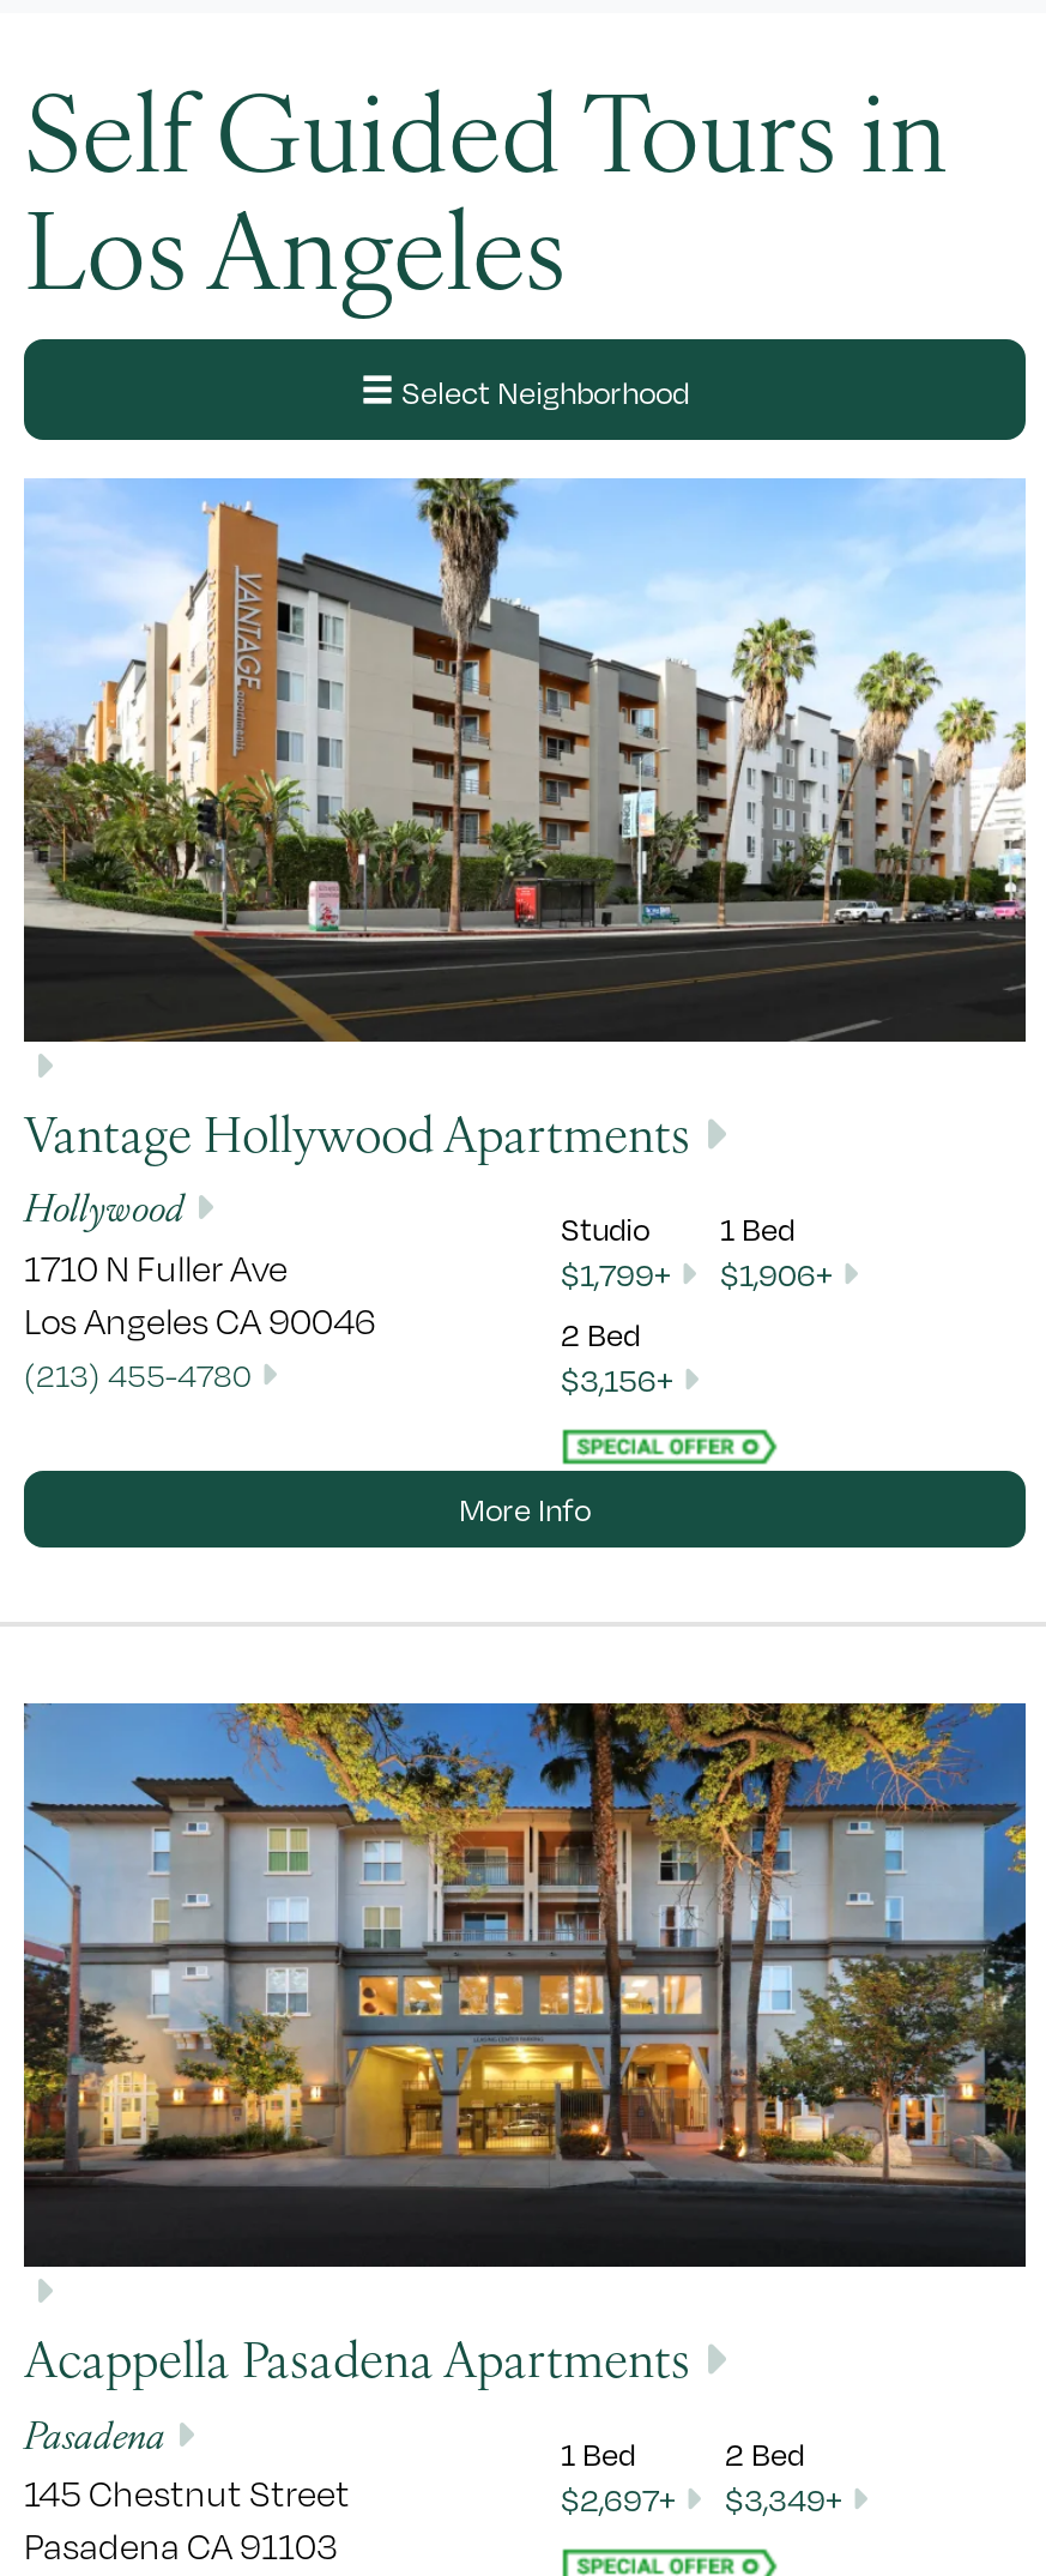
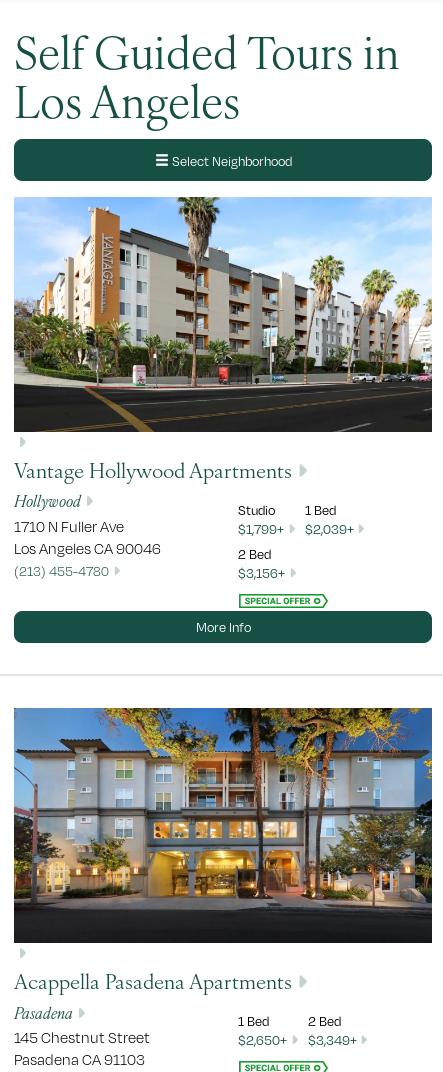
[561,1255,833,1293] $1,799+ $1,906+ -> [238,521,353,537] $1,799+ $2,039+
[561,2481,842,2519] $2,697+ $3,349+ -> [238,1032,356,1048] $2,650+ $3,349+

